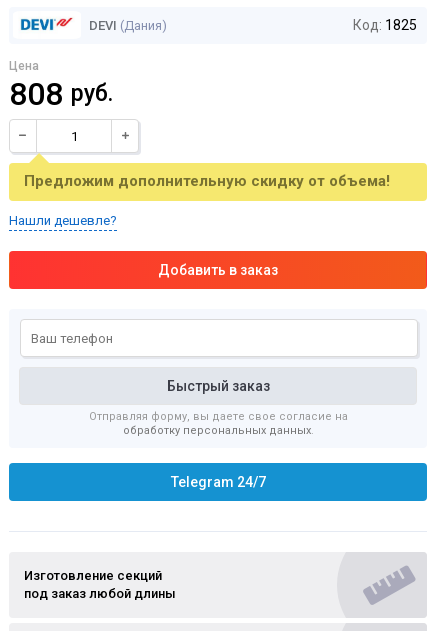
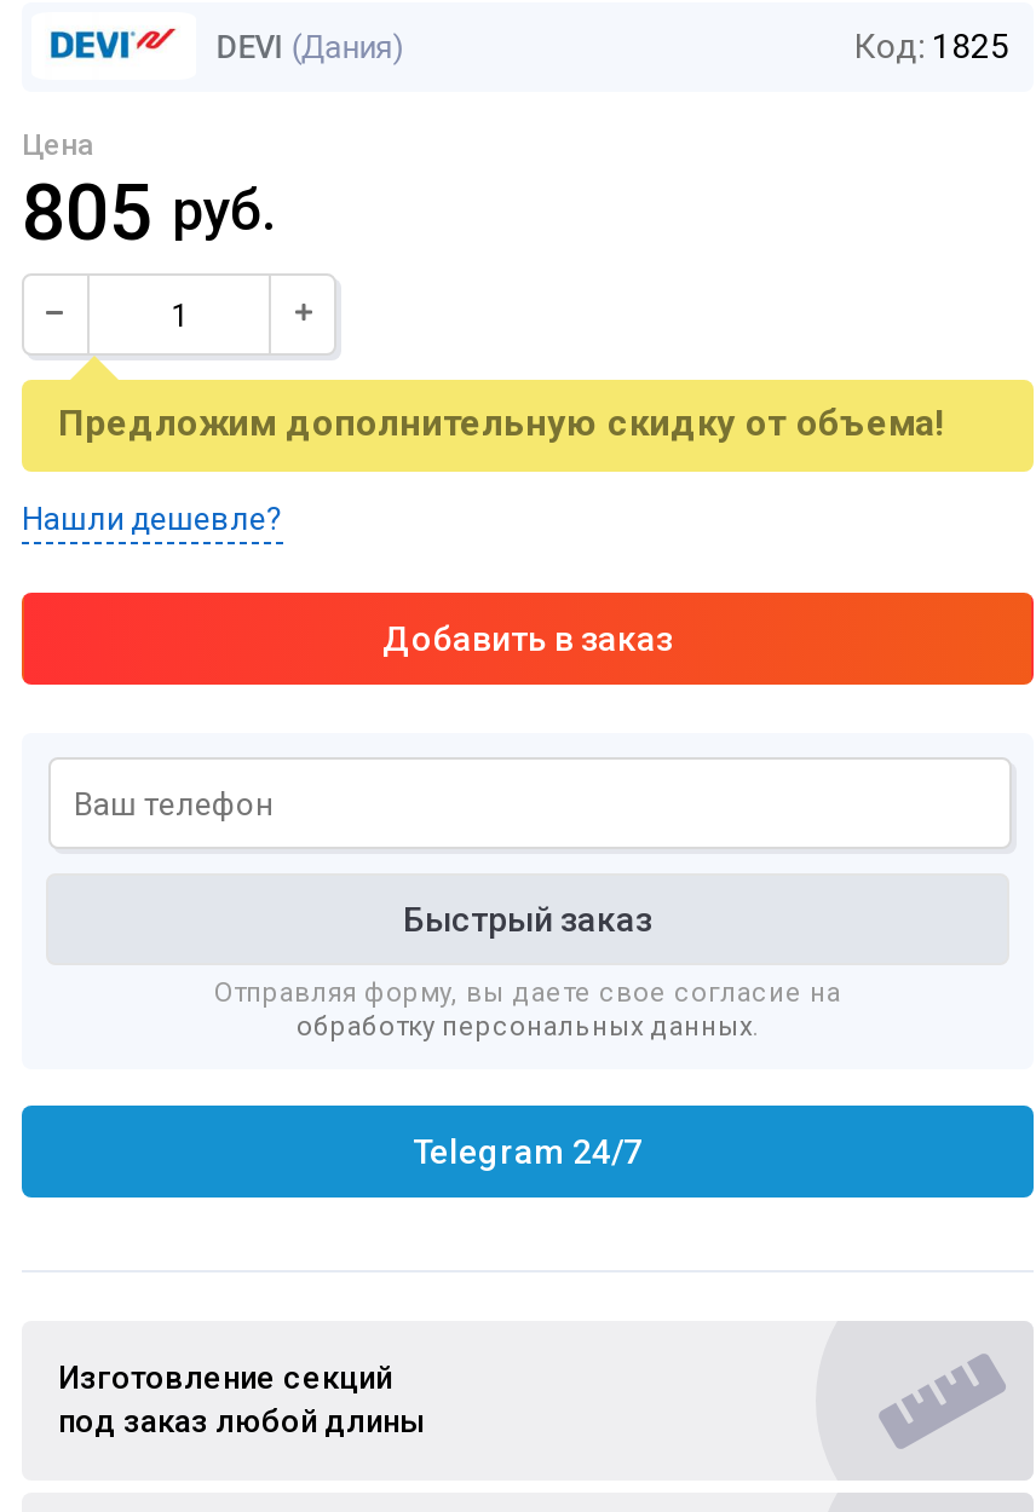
[9,75,113,113] 808 руб. -> [22,167,274,259] 805 руб.

